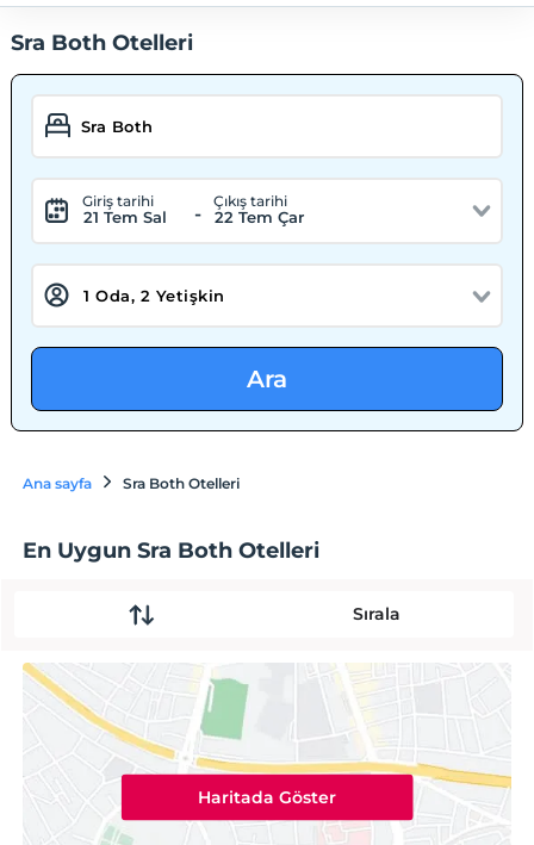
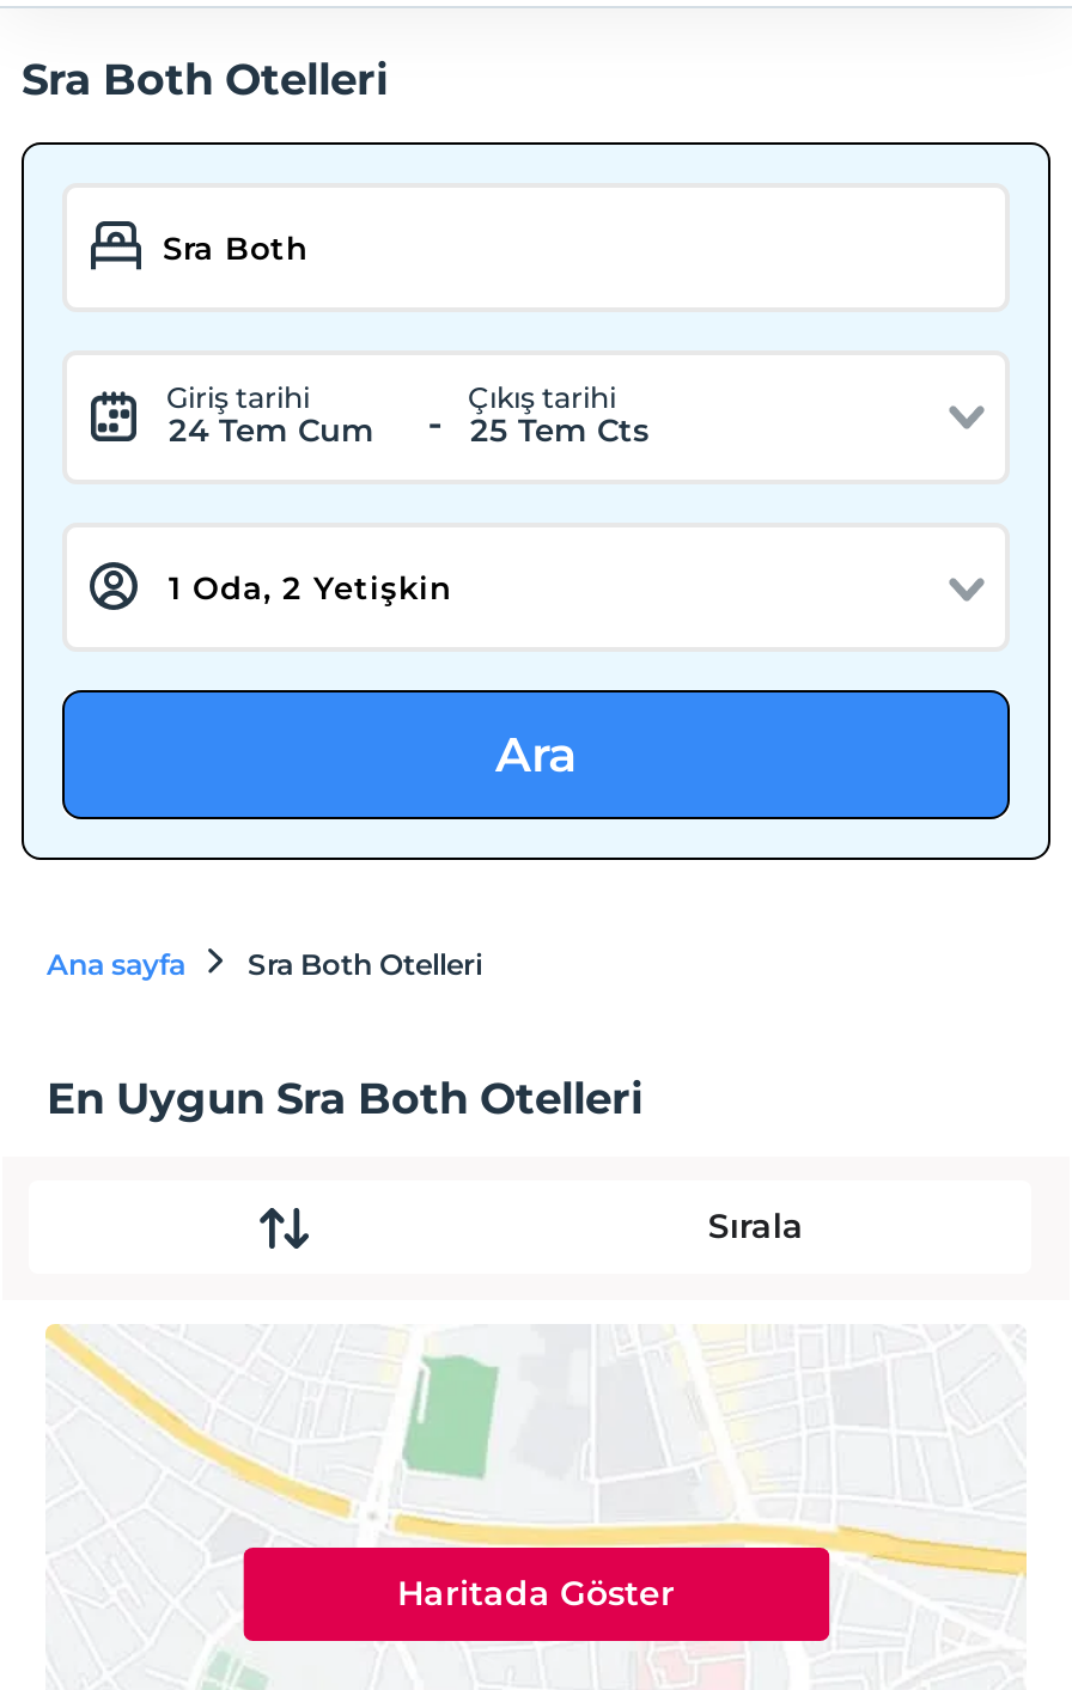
[84,207,167,226] 21 Tem Sal -> [169,410,374,449] 24 Tem Cum
[215,207,305,226] 22 Tem Çar -> [470,410,650,449] 25 Tem Cts

